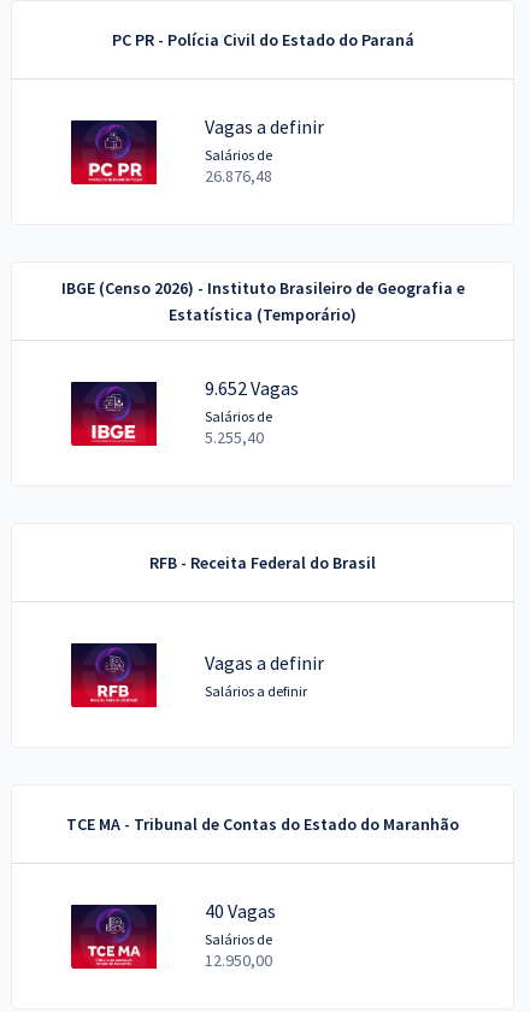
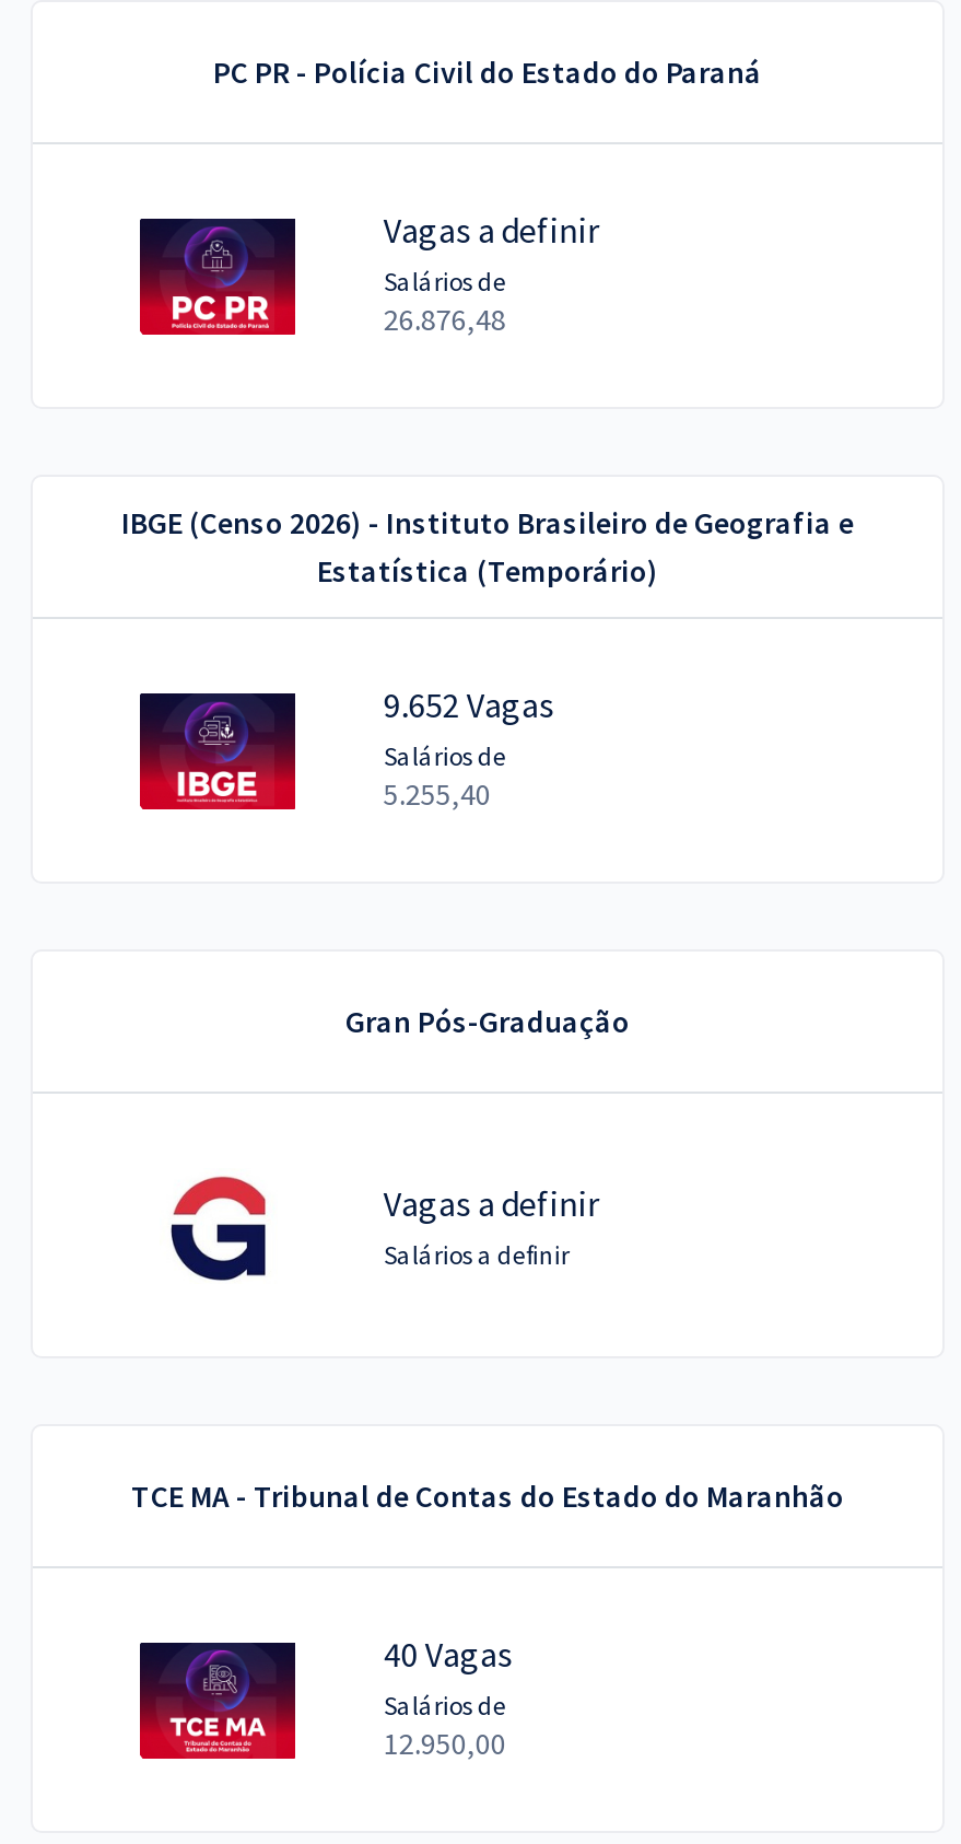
[149,552,376,574] RFB - Receita Federal do Brasil -> [345,1003,630,1042] Gran Pós-Graduação
[70,642,158,708] [image] -> [140,1168,295,1284] [image]

